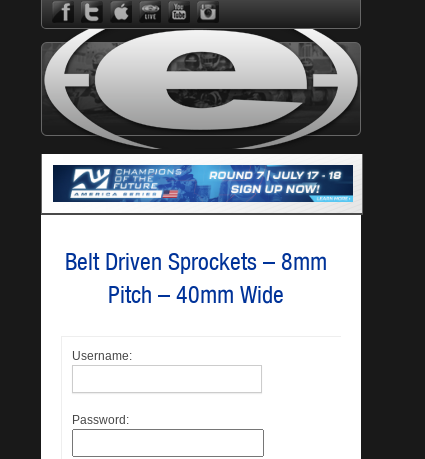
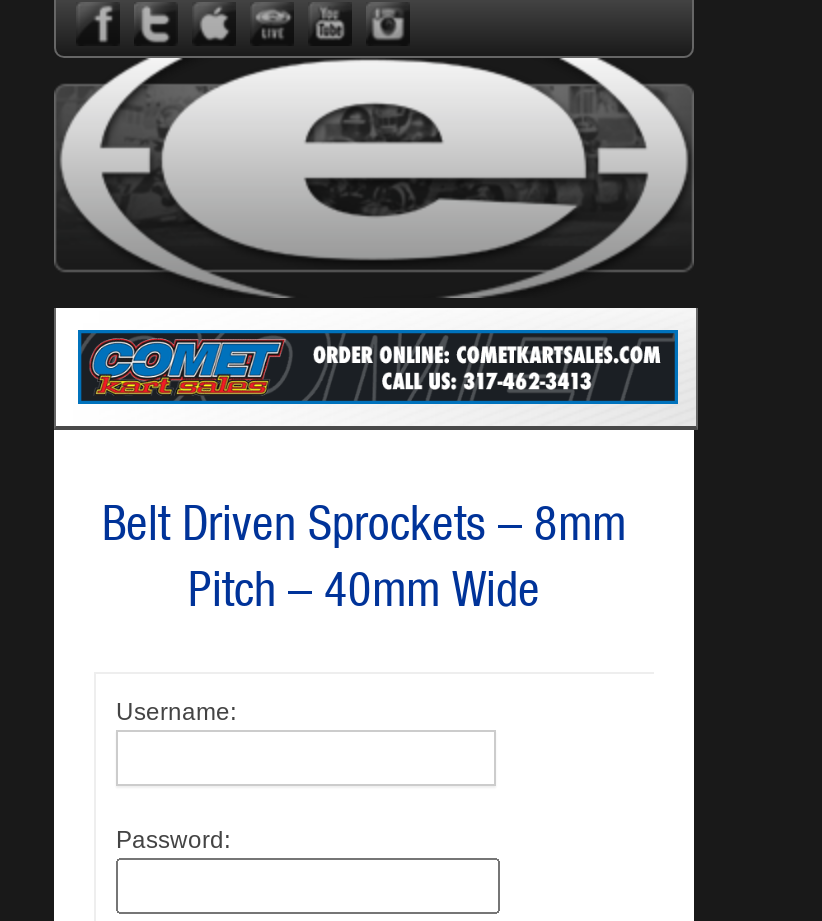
[52,164,354,203] [image] -> [76,328,680,406] [image]

